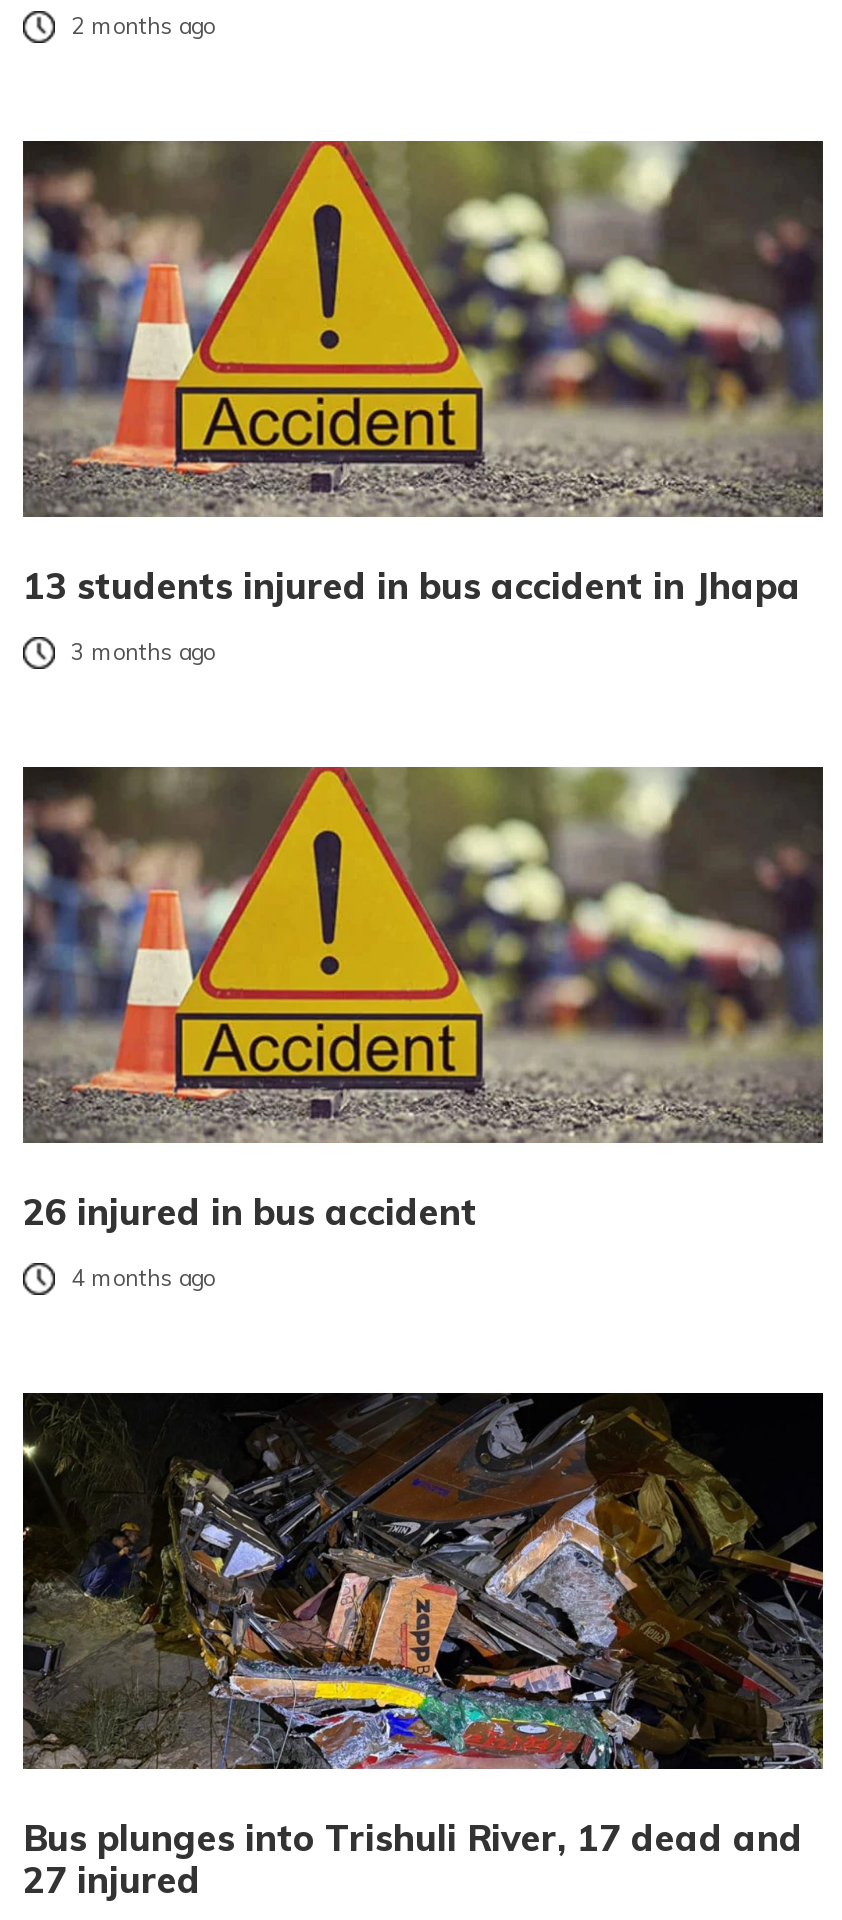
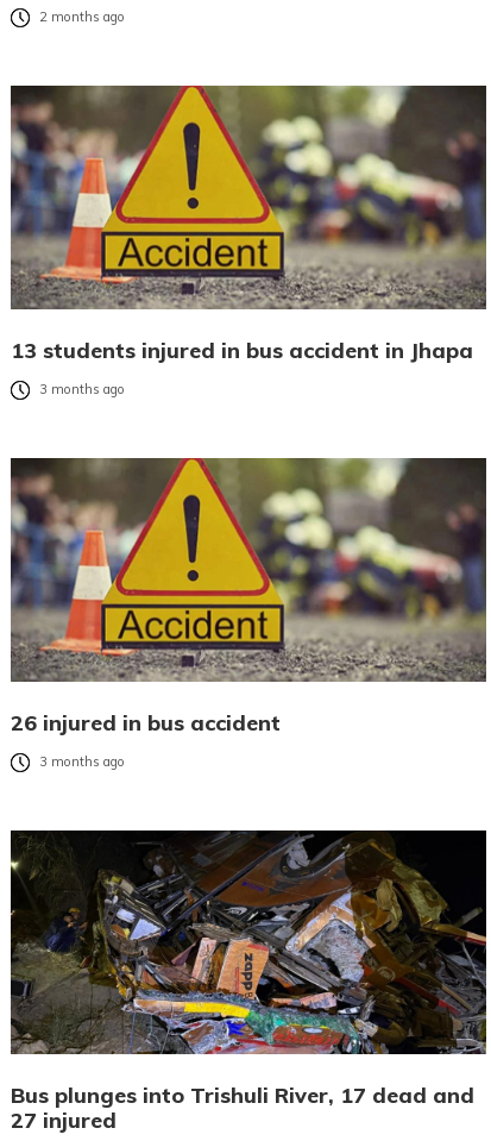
[71,1264,215,1292] 4 months ago -> [39,754,125,771] 3 months ago

